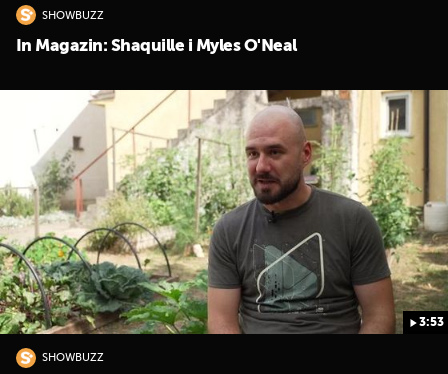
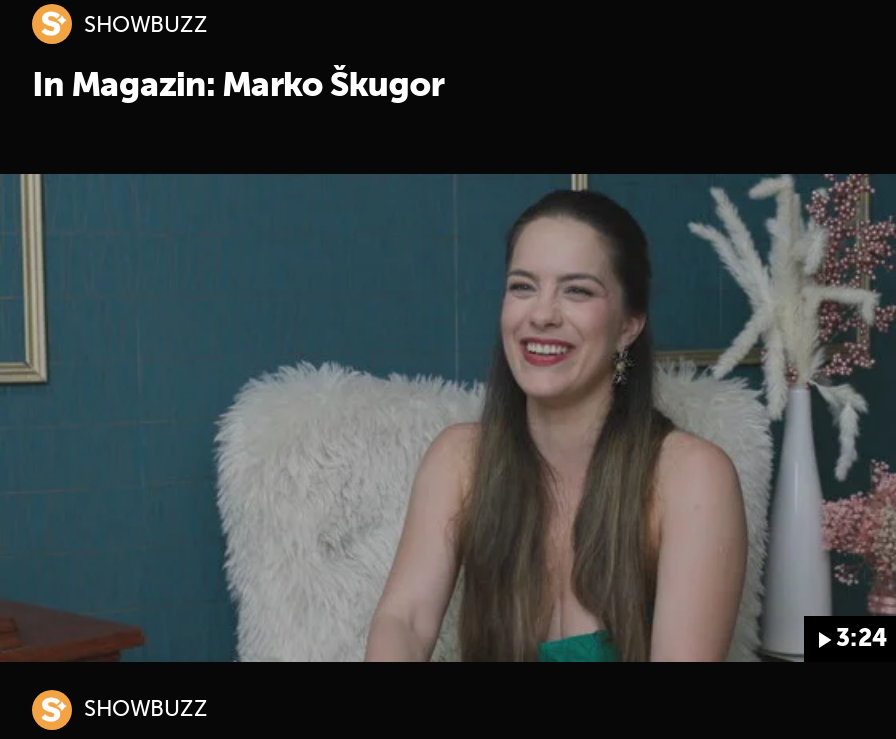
[16,38,297,55] In Magazin: Shaquille i Myles O'Neal -> [32,71,444,105] In Magazin: Marko Škugor
[3,89,445,335] [image] | 3:53 -> [6,172,890,664] [image] | 3:24

